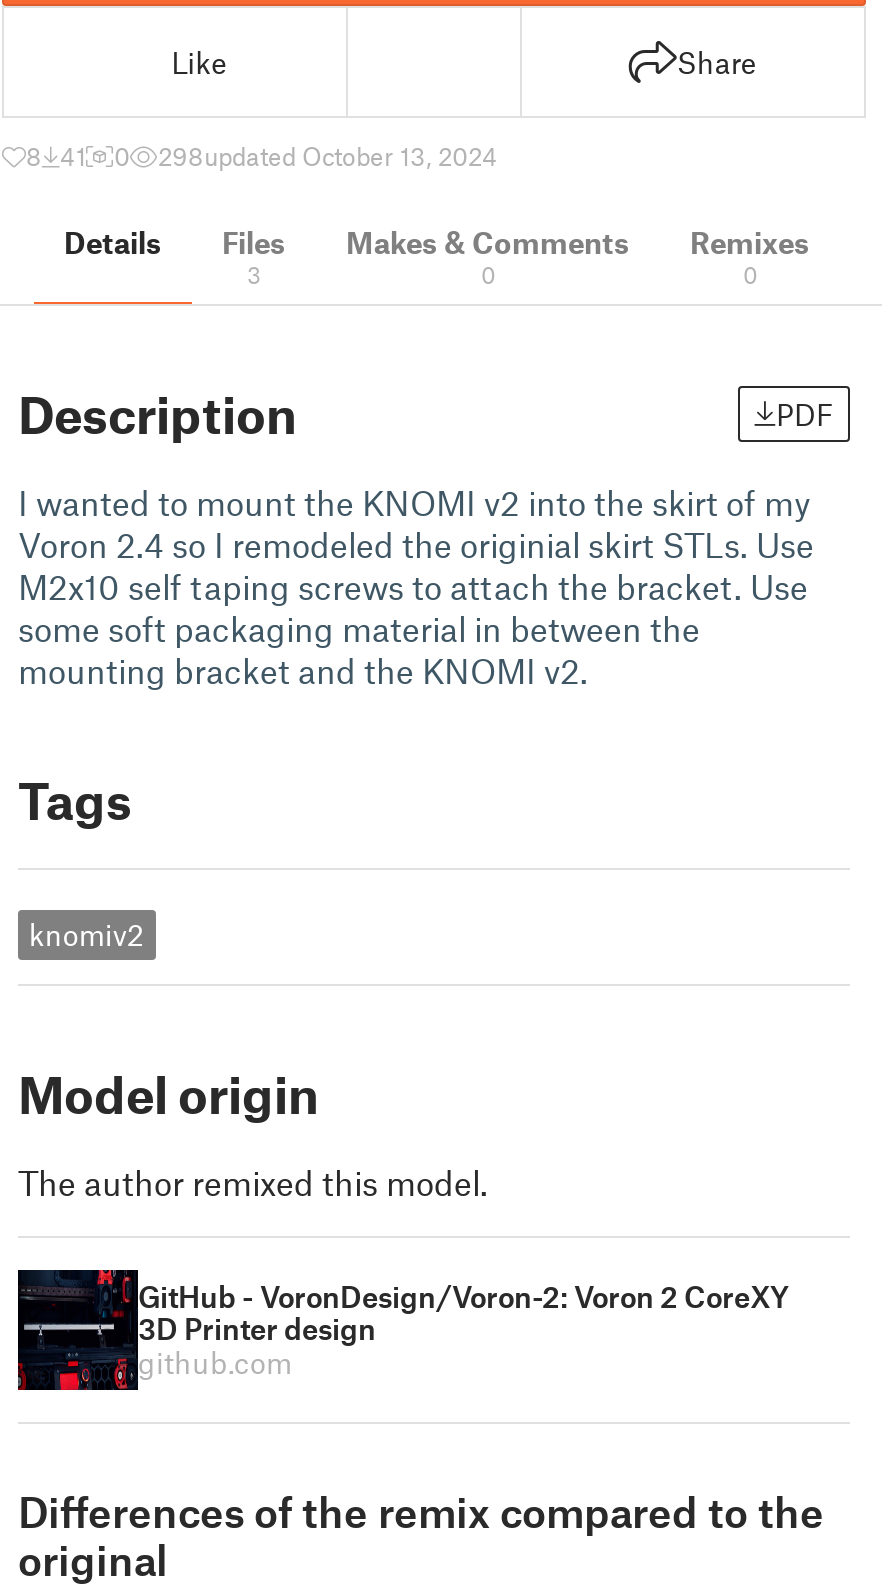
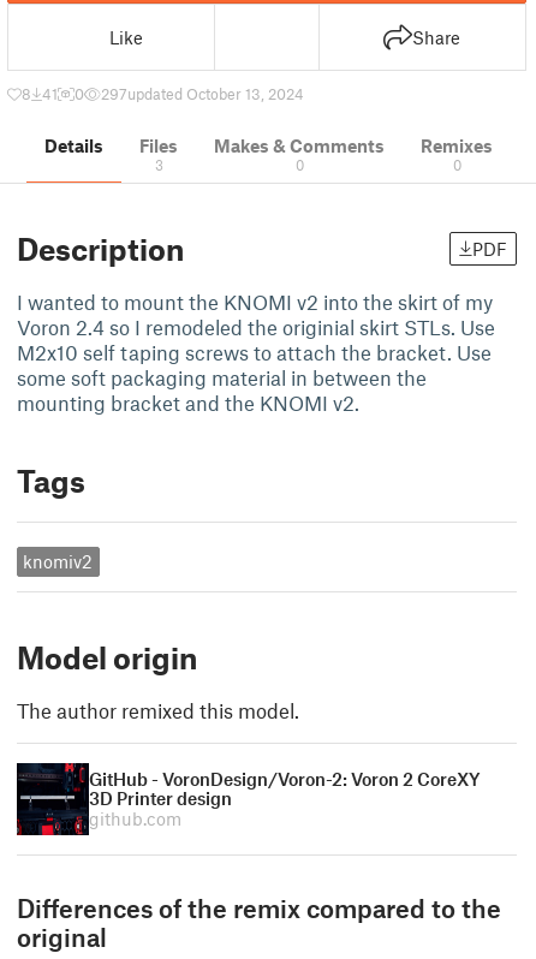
[158,140,498,172] 298updated October 13, 2024 -> [101,84,304,103] 297updated October 13, 2024

